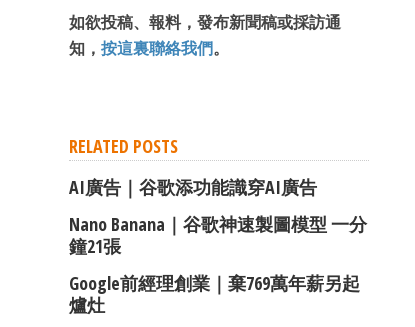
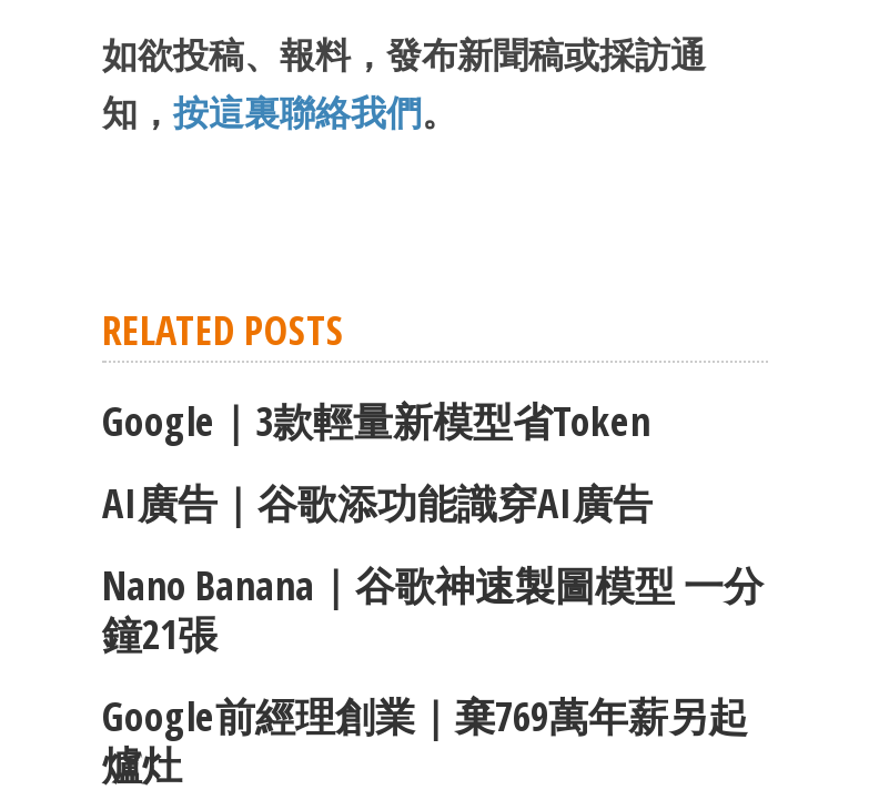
none -> [102,393,650,446] Google｜3款輕量新模型省Token

